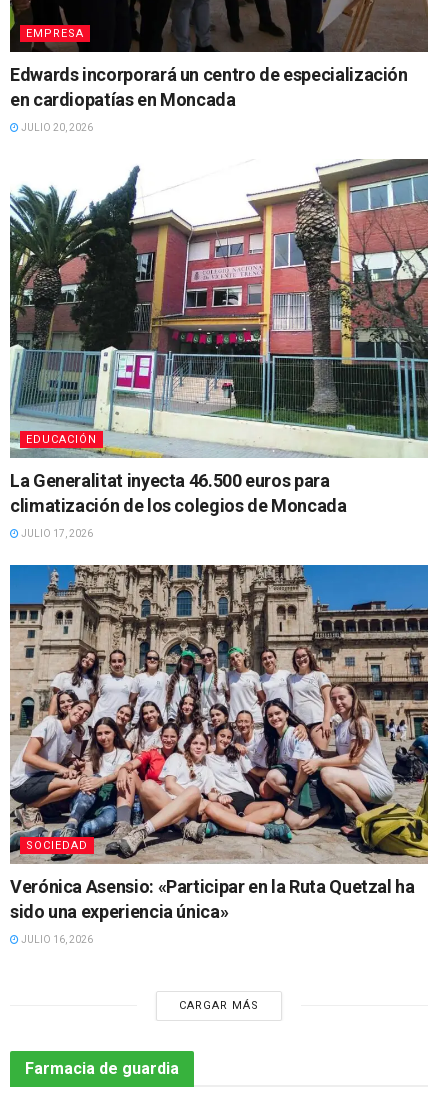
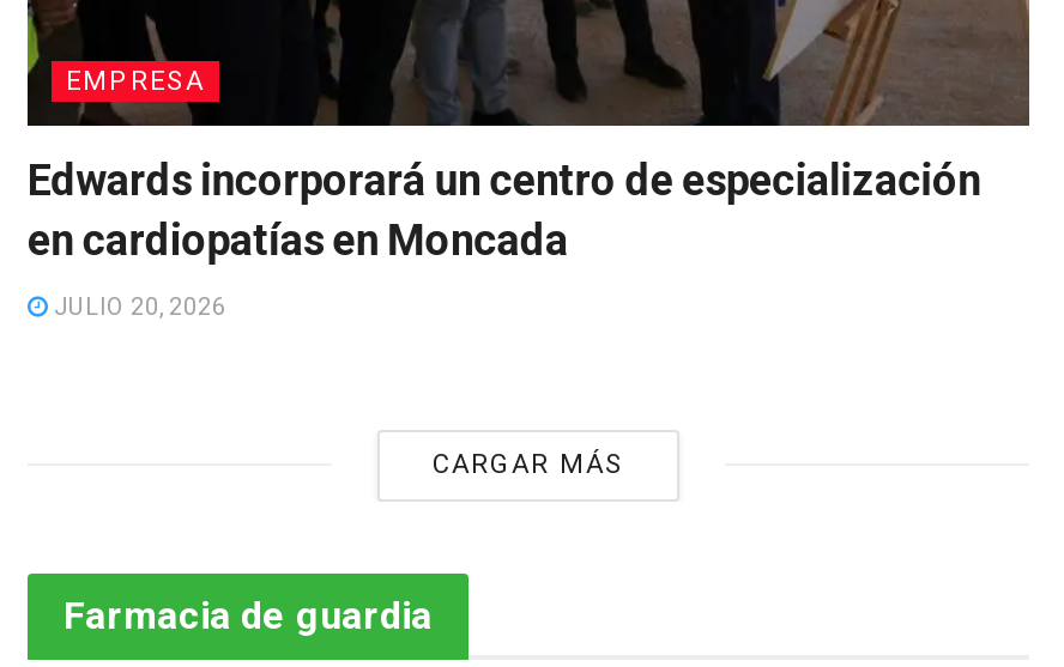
[9,158,429,539] [image] | EDUCACIÓN | La Generalitat inyecta 46.500 euros para | climatización de los colegios de Moncada | JULIO 17, 2026 -> none
[9,564,429,945] [image] | SOCIEDAD | Verónica Asensio: «Participar en la Ruta Quetzal ha | sido una experiencia única» | JULIO 16, 2026 -> none

